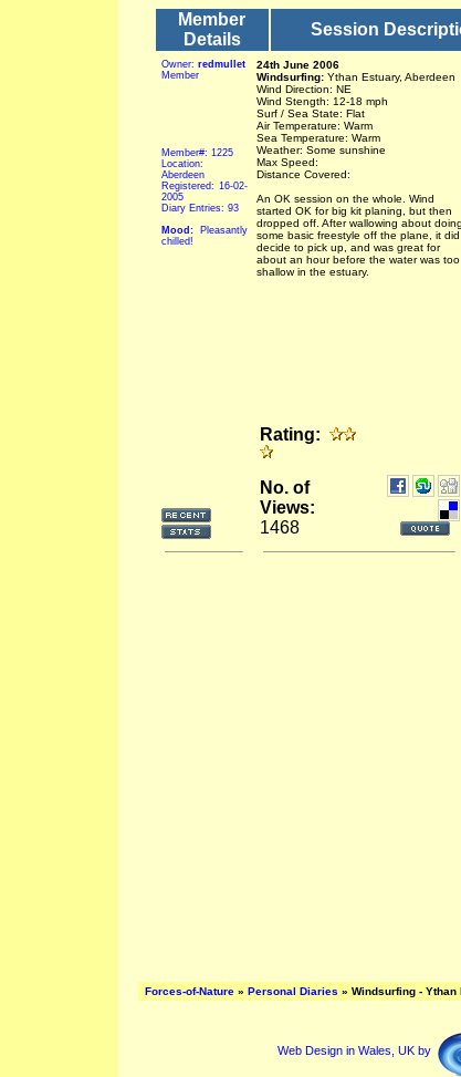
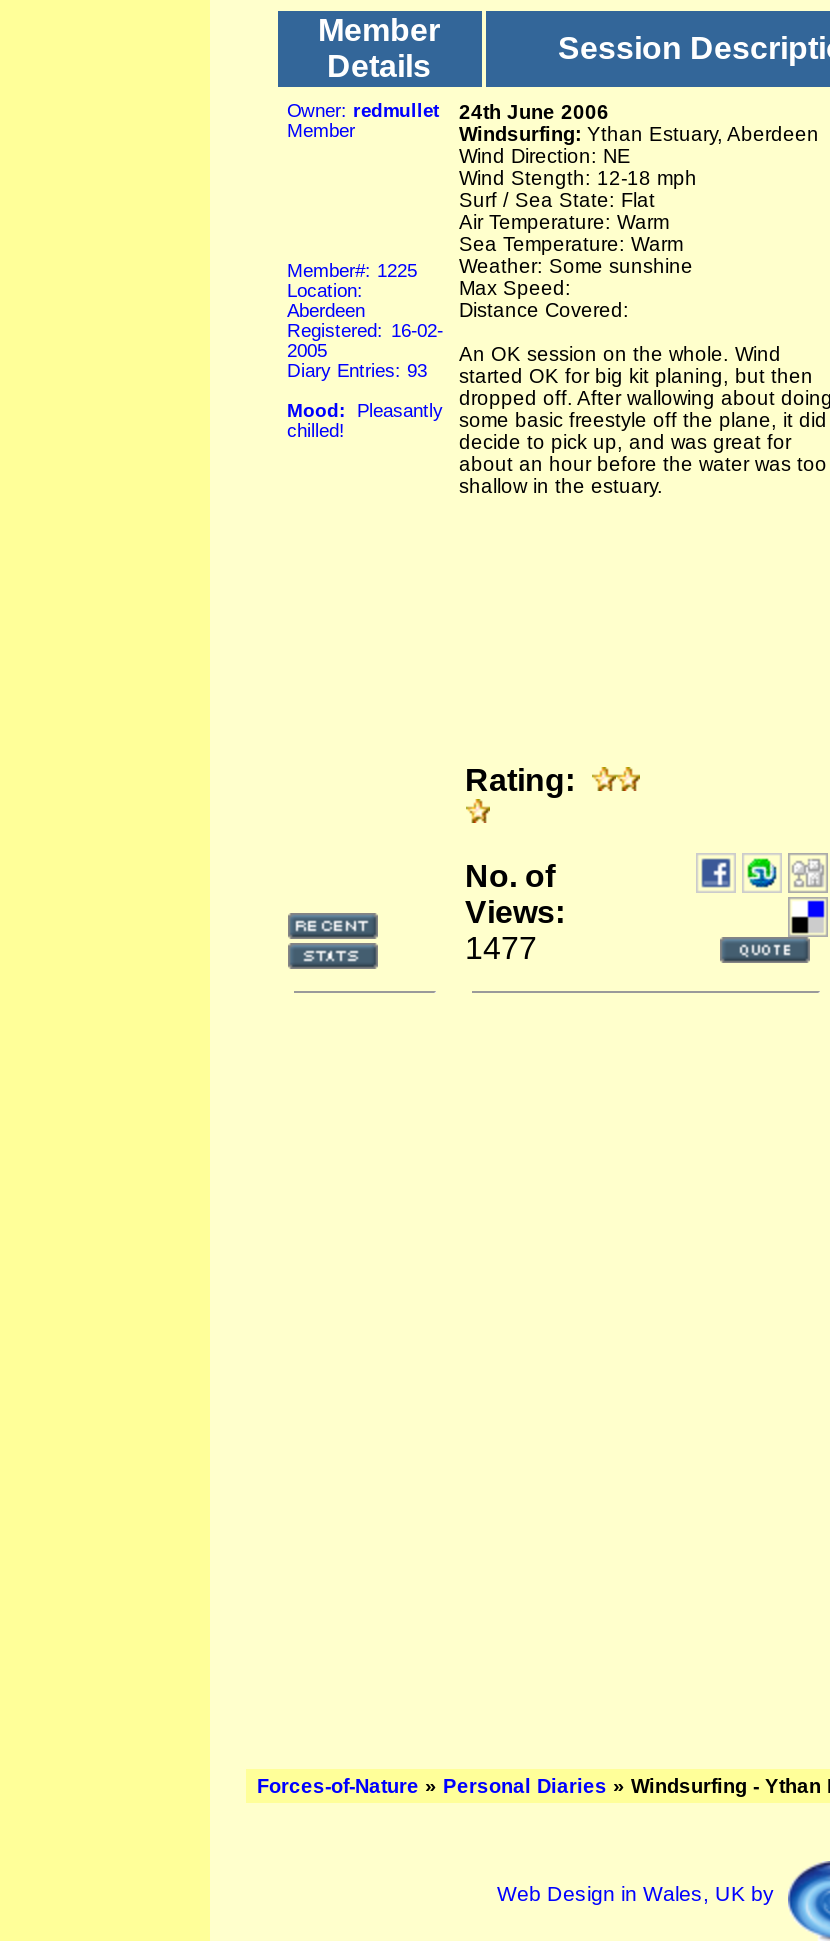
[259,518,299,537] 1468 -> [465,931,537,965] 1477

